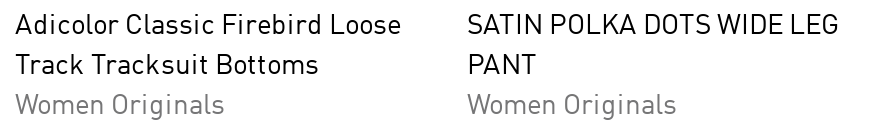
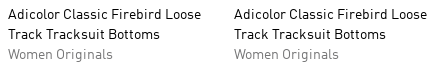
[467,12,839,80] SATIN POLKA DOTS WIDE LEG | PANT -> [234,8,427,42] Adicolor Classic Firebird Loose | Track Tracksuit Bottoms

